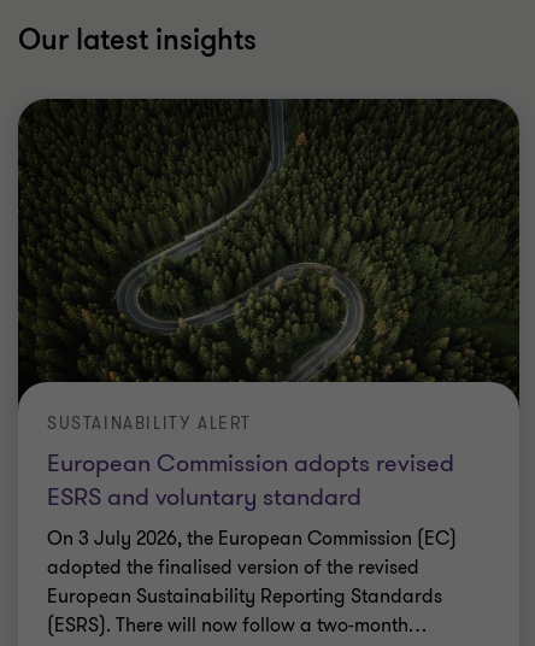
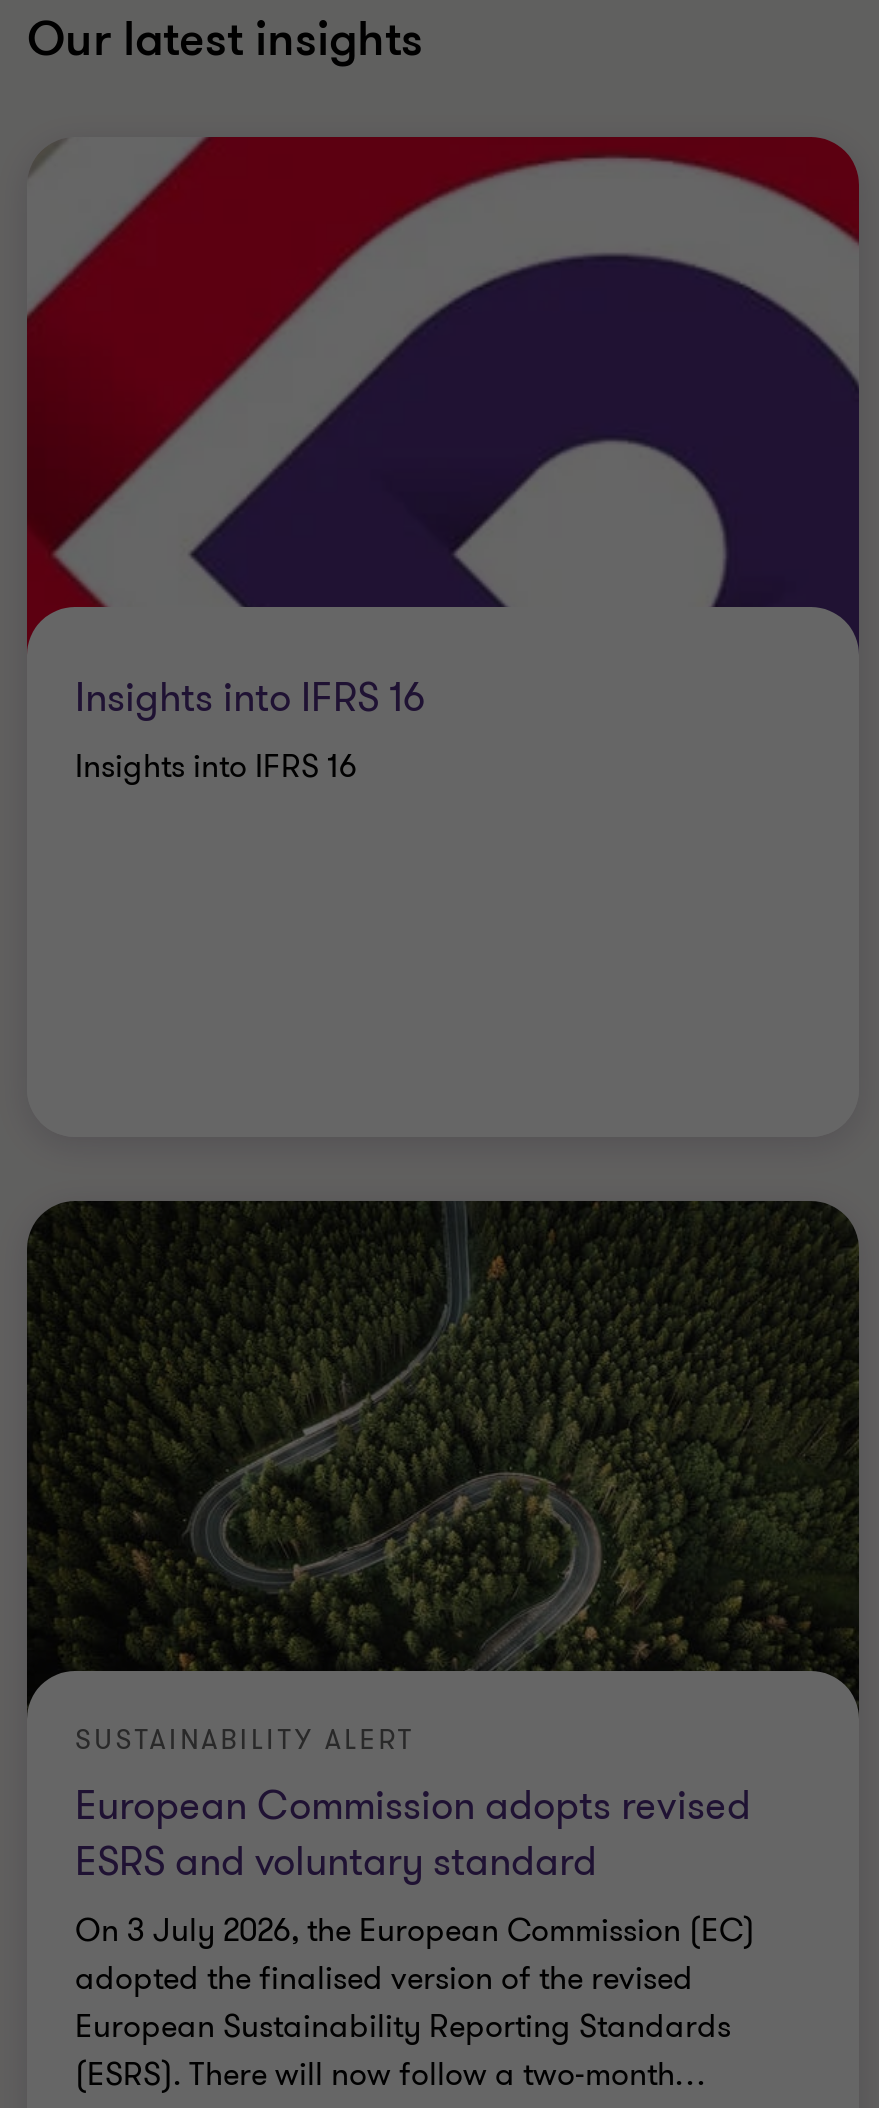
none -> [25,135,861,789] [image] | Insights into IFRS 16 | Insights into IFRS 16

